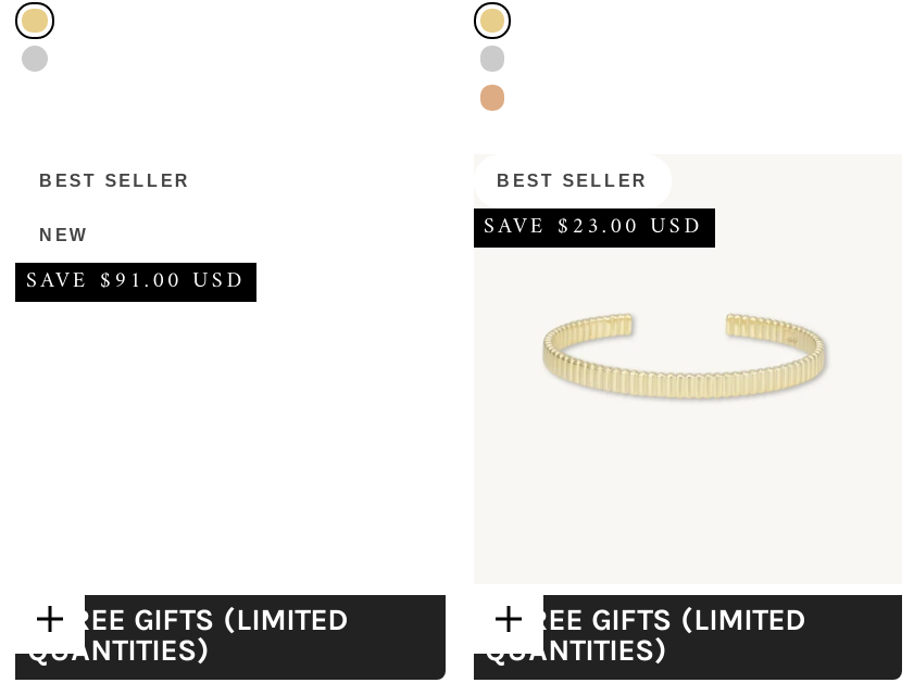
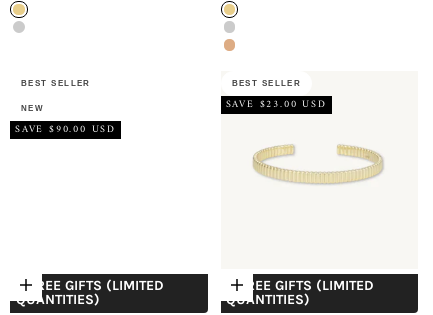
[26,263,246,300] SAVE $91.00 USD -> [15,121,116,138] SAVE $90.00 USD

